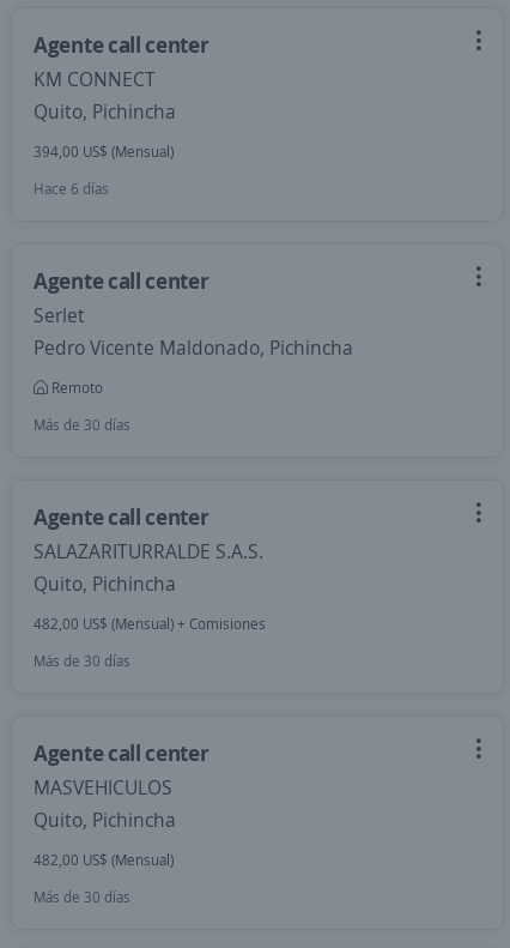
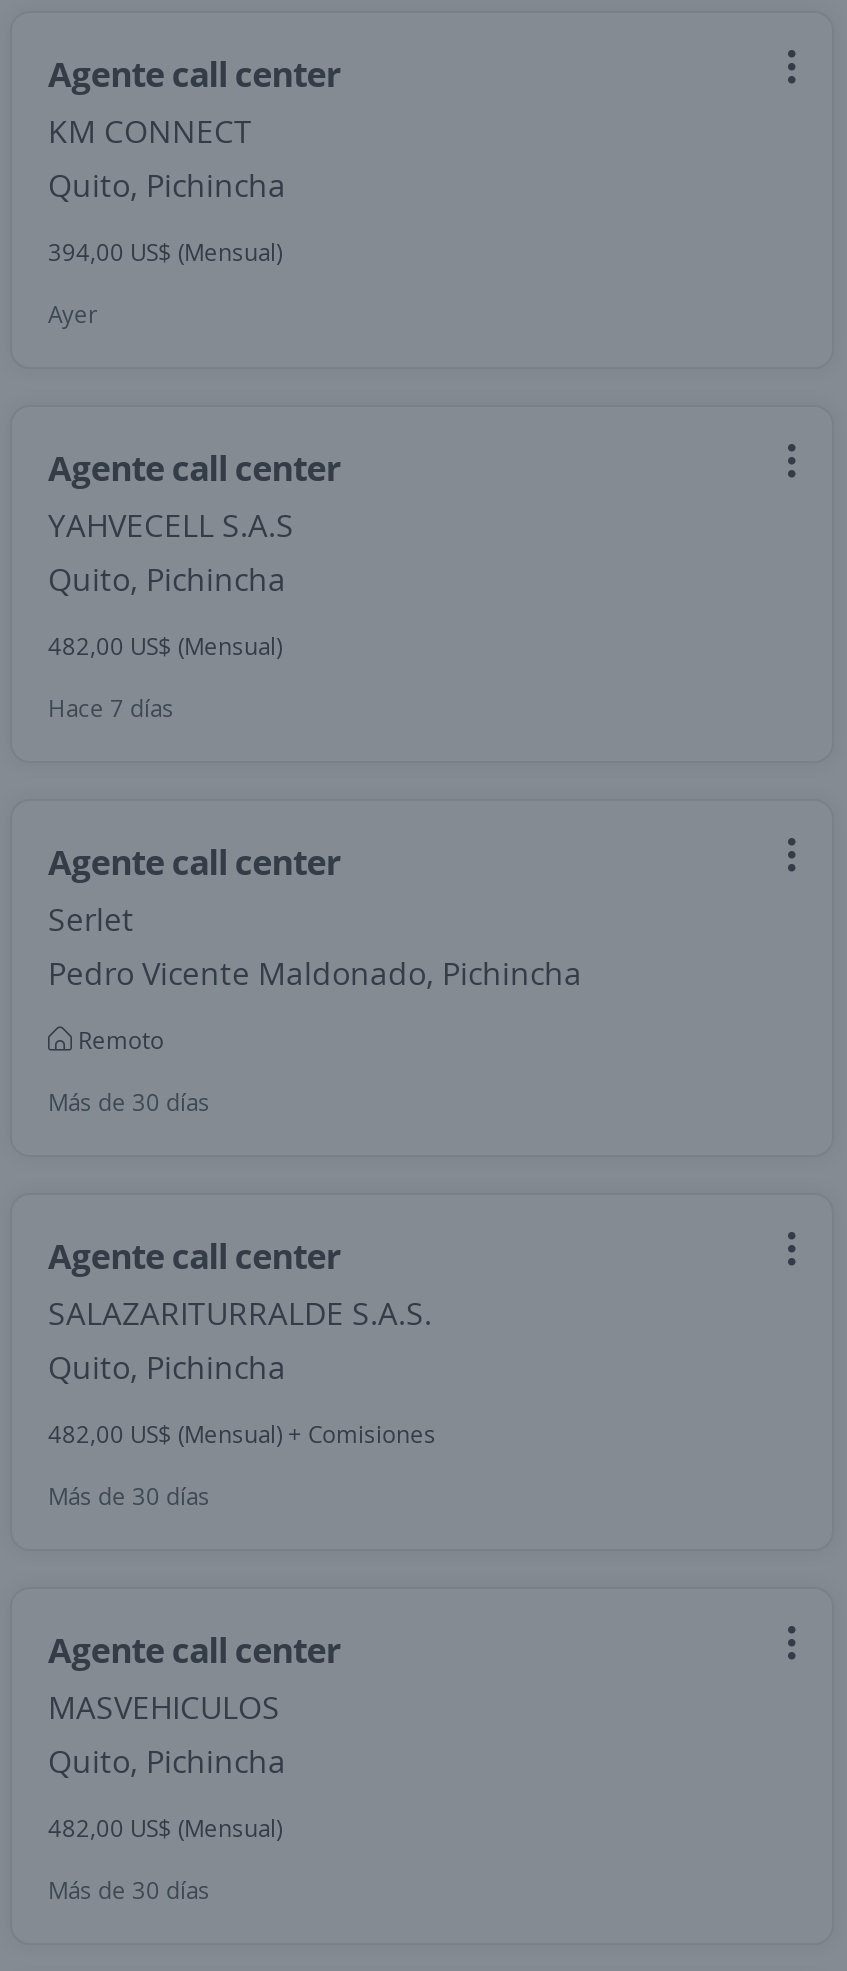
[34,179,109,199] Hace 6 días -> [48,297,341,725] Ayer | Agente call center | YAHVECELL S.A.S | Quito, Pichincha | 482,00 US$ (Mensual) | Hace 7 días

